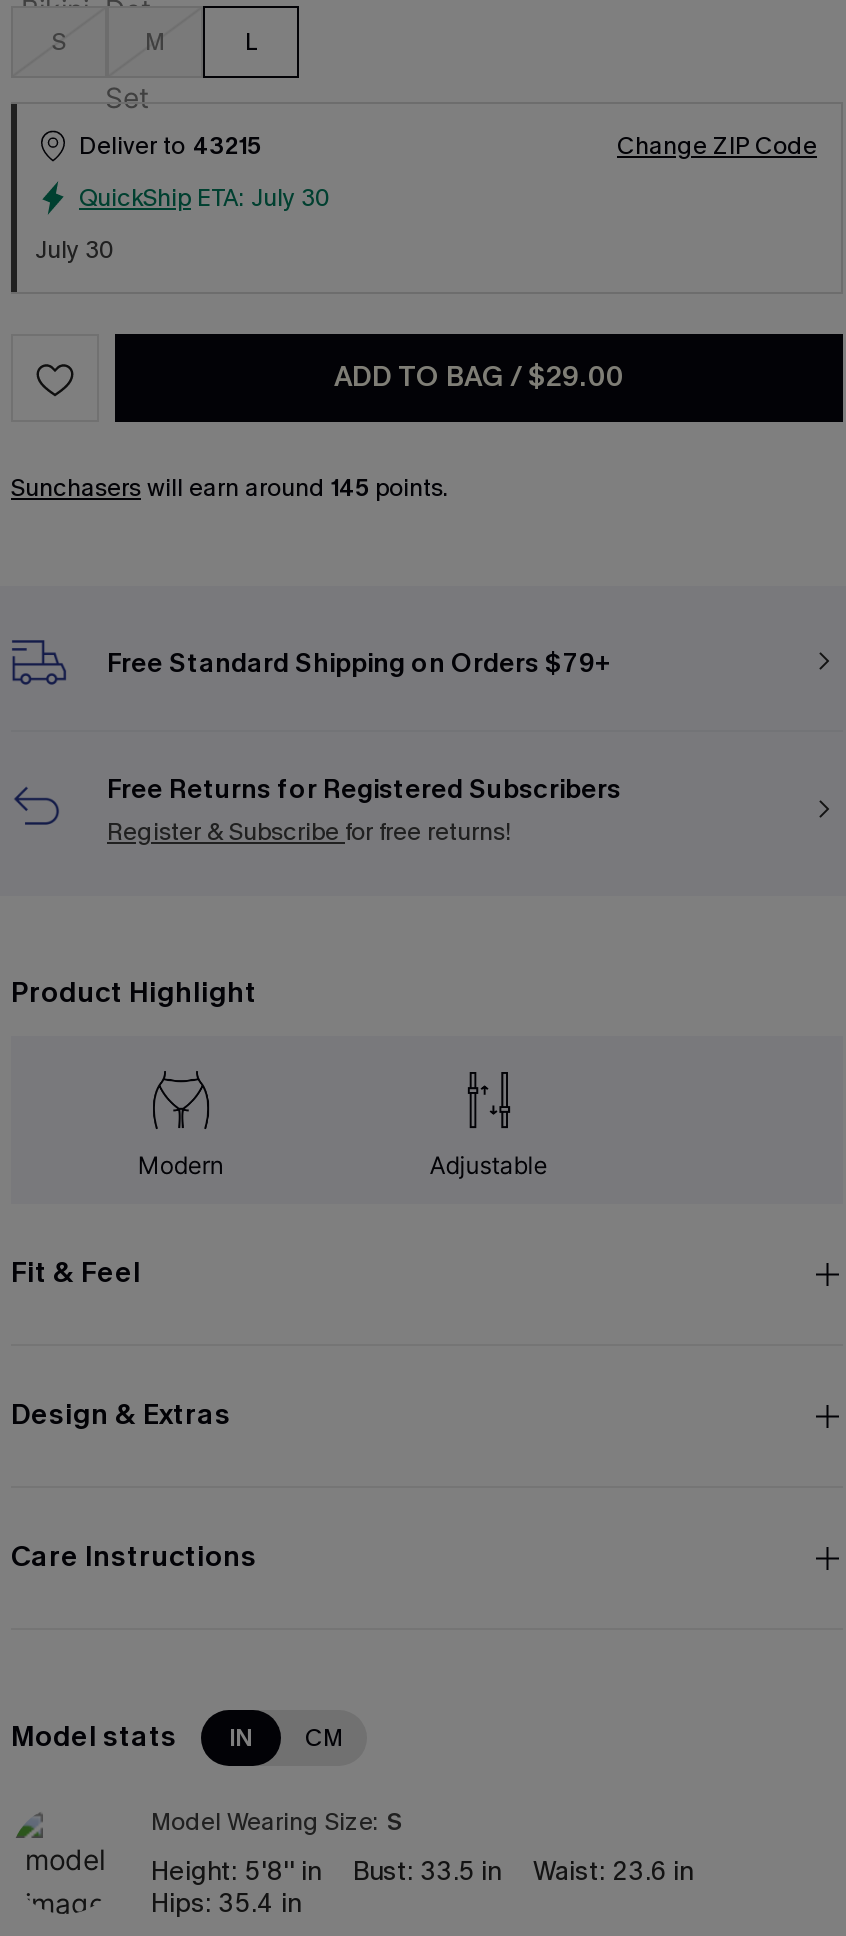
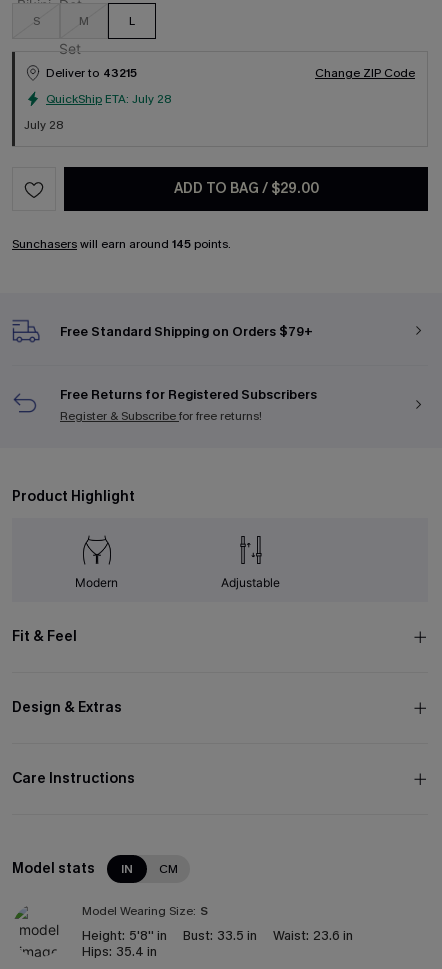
[79,182,331,214] QuickShip ETA: July 30 -> [46,91,172,107] QuickShip ETA: July 28
[35,234,115,266] July 30 -> [24,117,64,133] July 28

